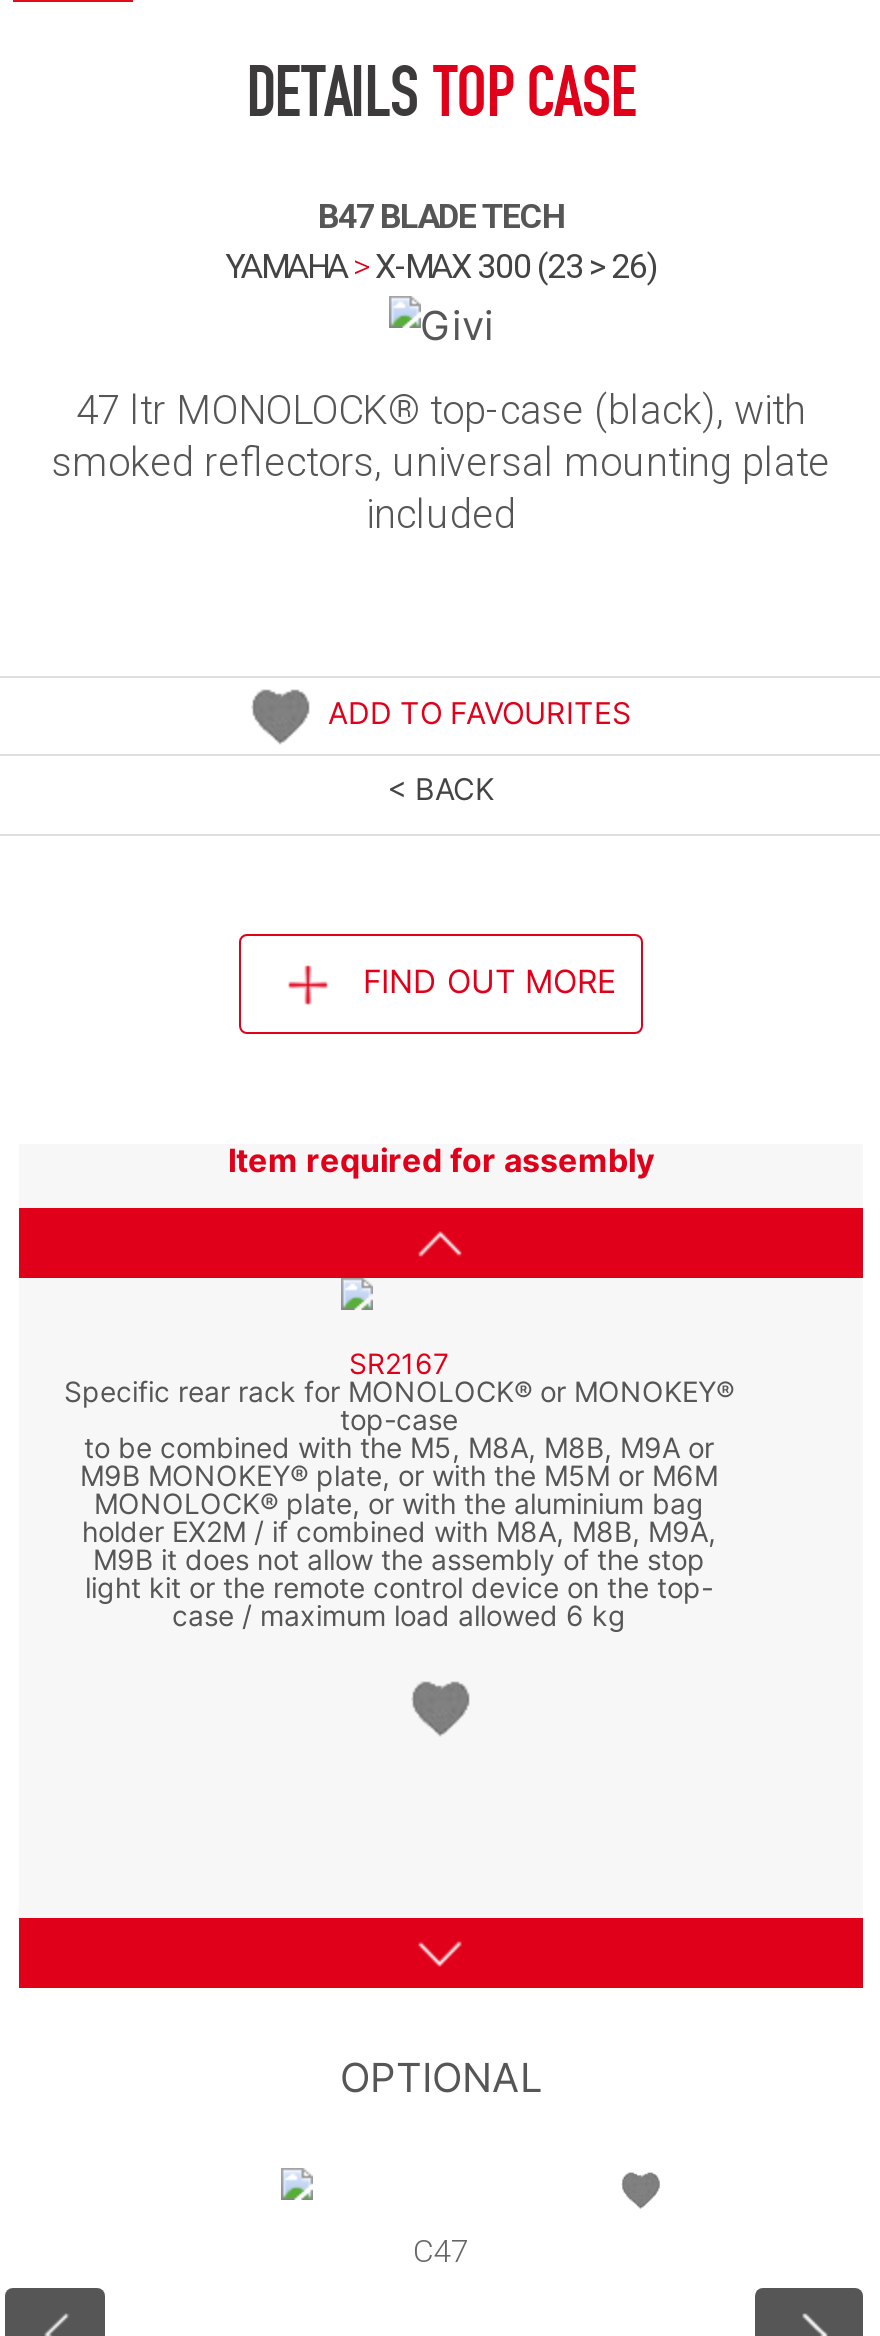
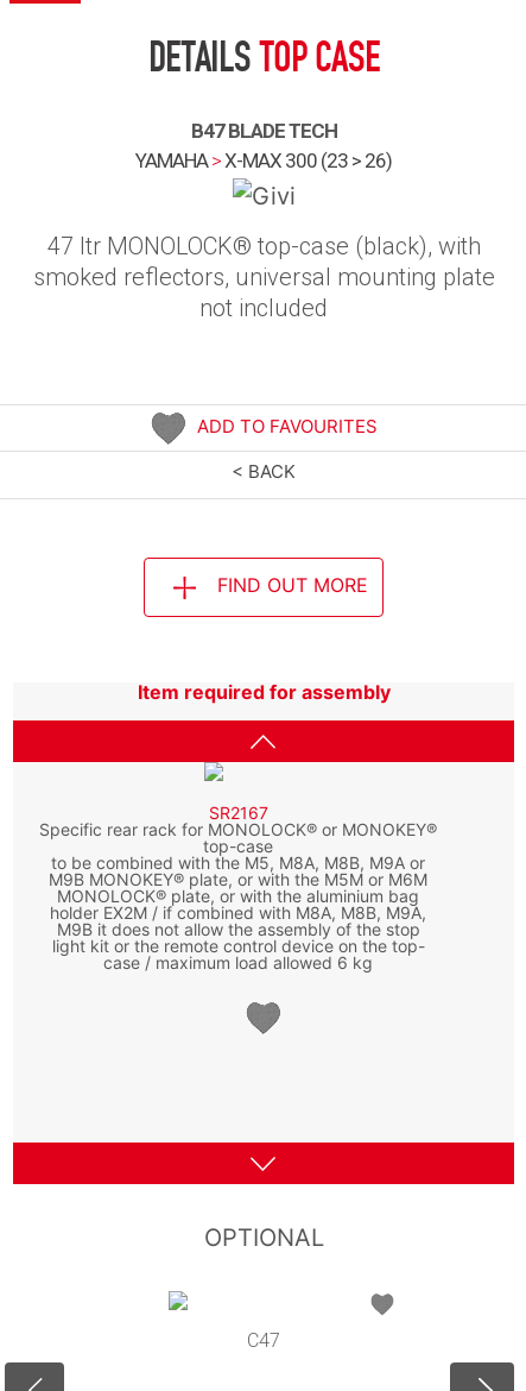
[366,489,516,537] included -> [199,293,328,322] not included

